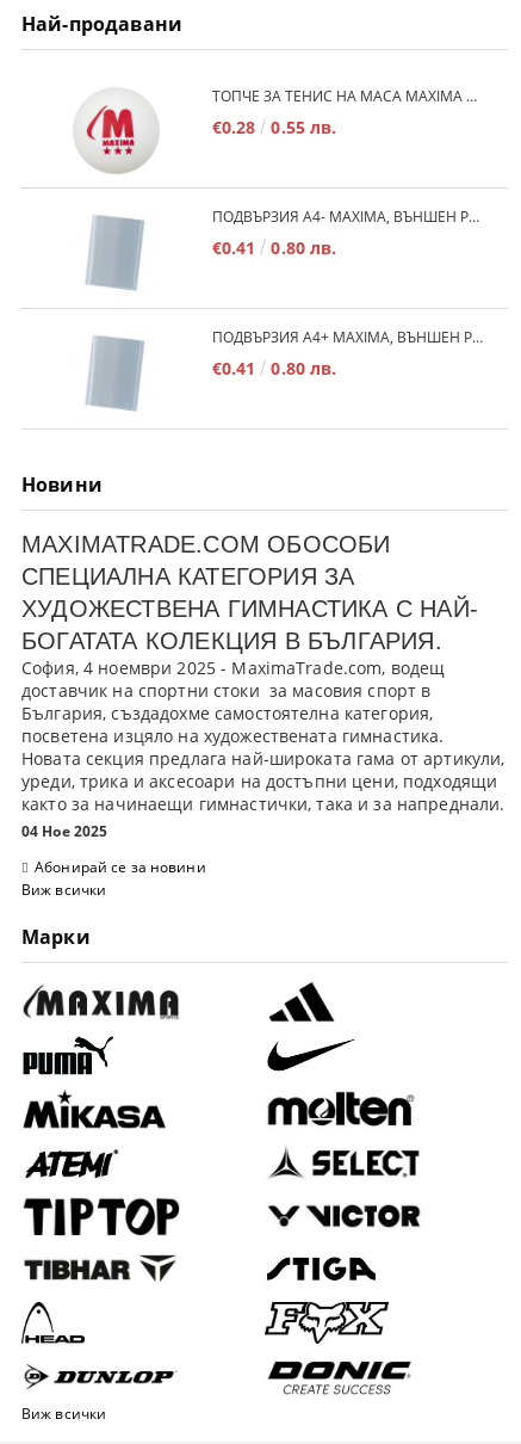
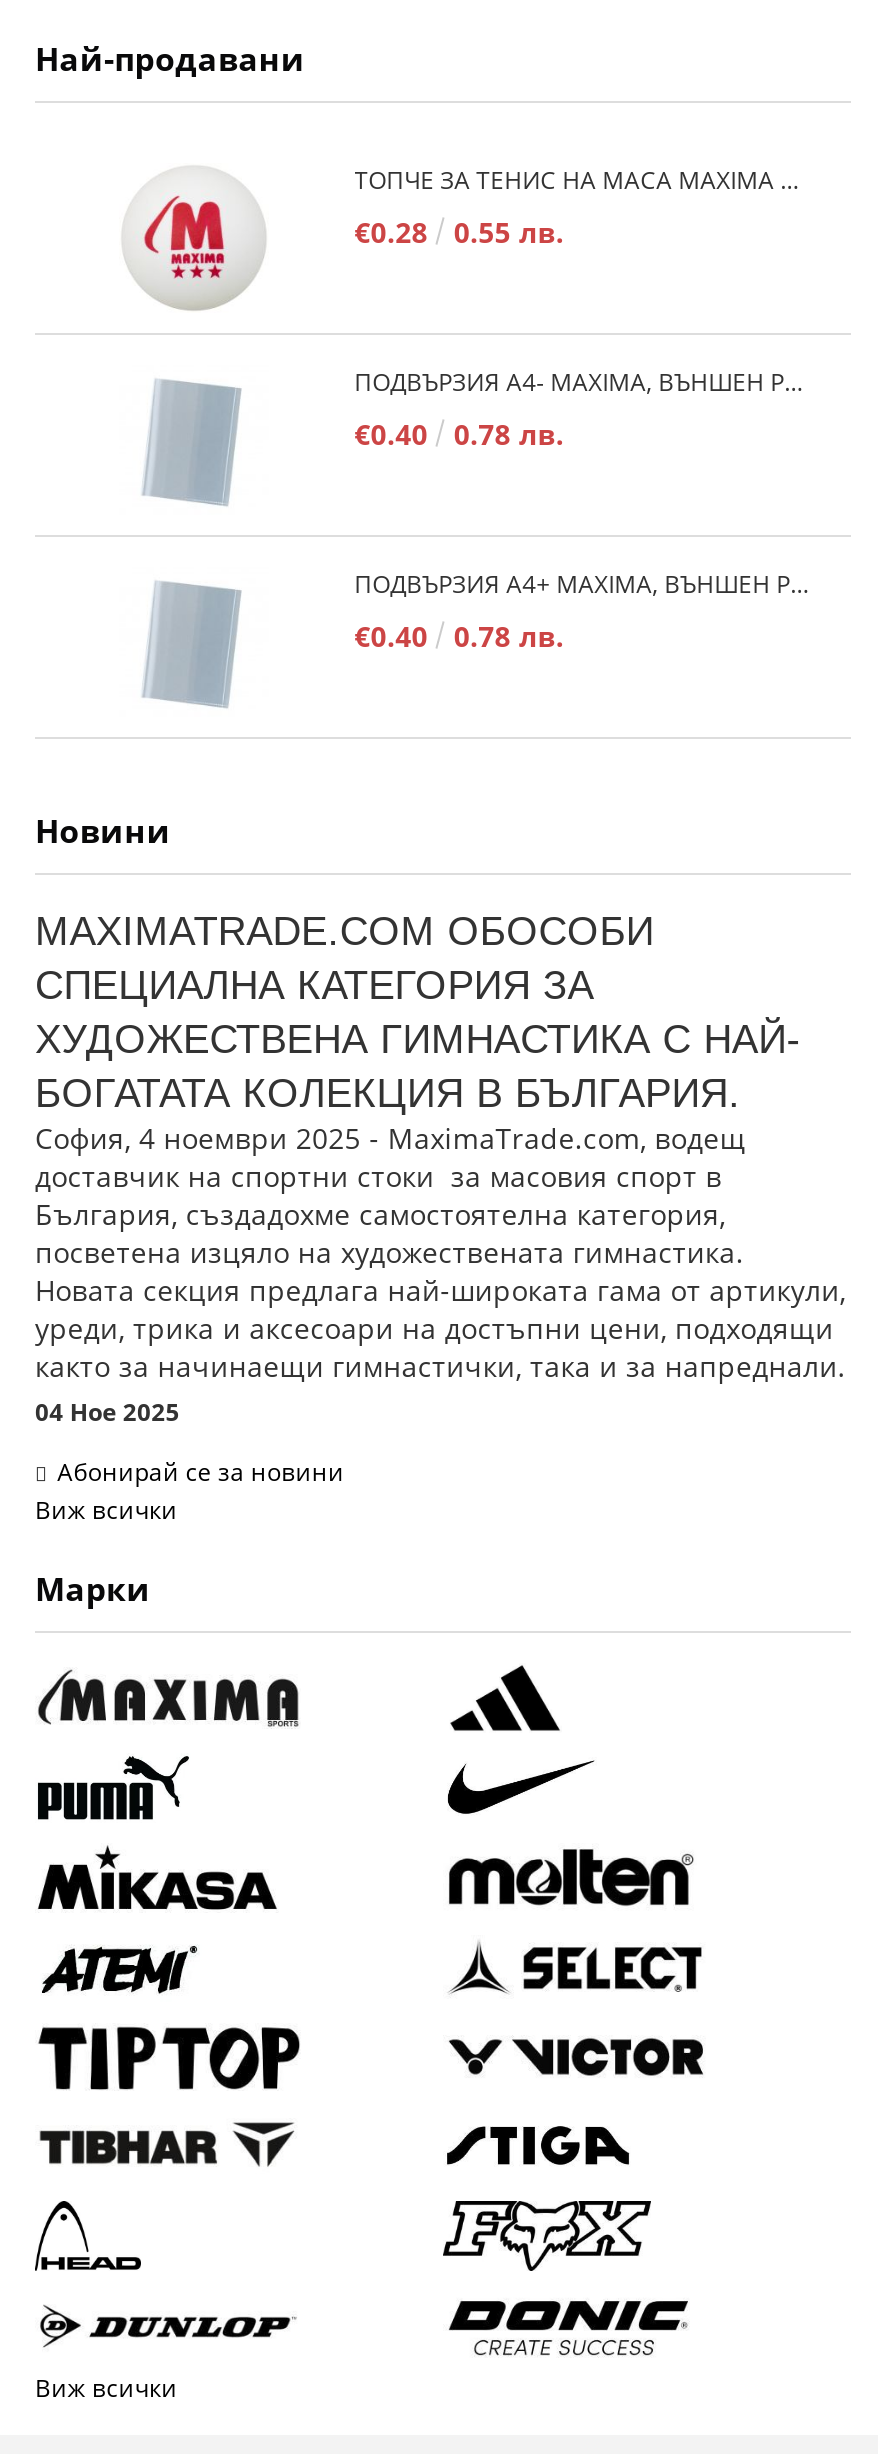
[212,236,256,259] €0.41 -> [354,415,428,453] €0.40
[271,236,337,259] 0.80 лв. -> [454,415,564,453] 0.78 лв.
[212,357,256,379] €0.41 -> [354,617,428,655] €0.40
[271,357,337,379] 0.80 лв. -> [454,617,564,655] 0.78 лв.

